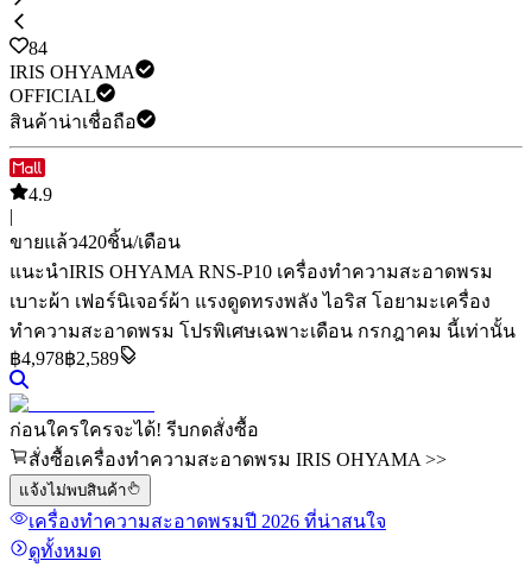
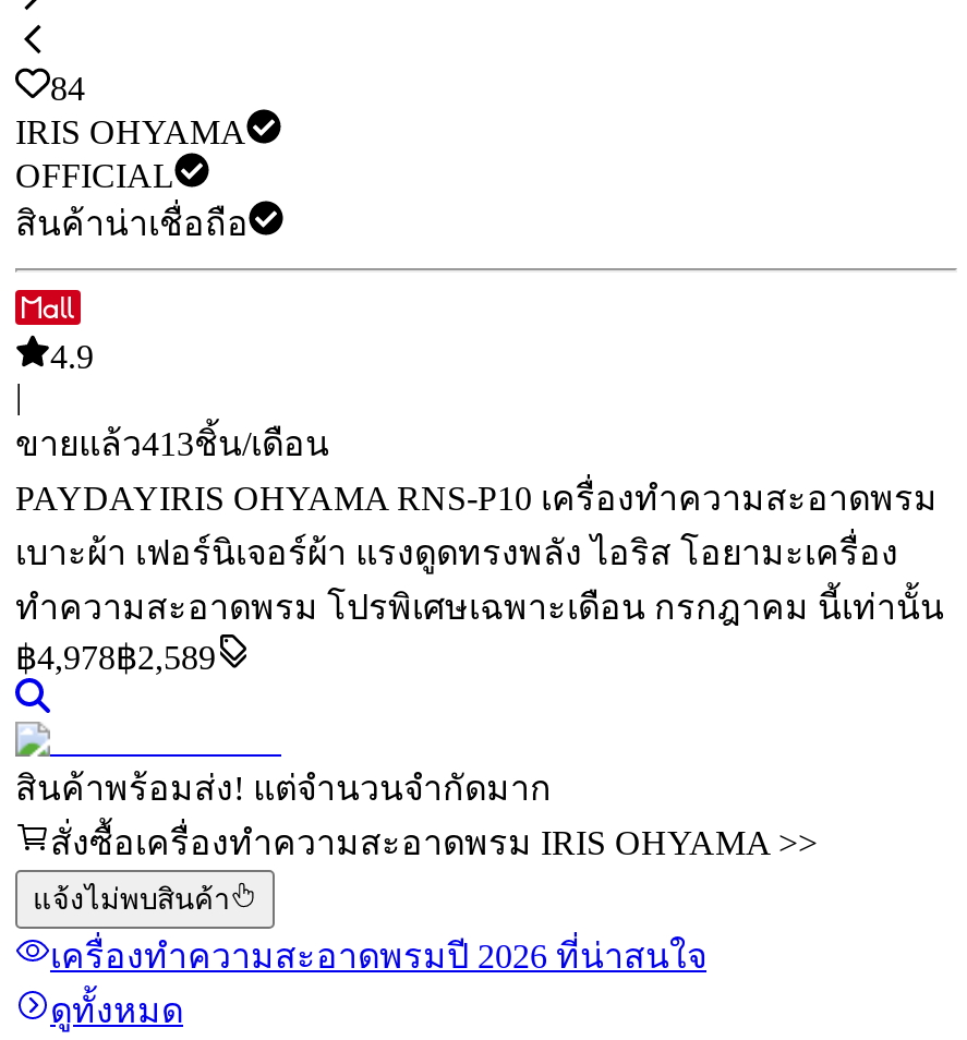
[10,232,181,252] ขายแล้ว420ชิ้น/เดือน -> [15,425,329,462] ขายแล้ว413ชิ้น/เดือน
[10,262,493,282] แนะนำIRIS OHYAMA RNS-P10 เครื่องทำความสะอาดพรม -> [15,480,938,517] PAYDAYIRIS OHYAMA RNS-P10 เครื่องทำความสะอาดพรม
[10,420,259,440] ก่อนใครใครจะได้! รีบกดสั่งซื้อ -> [15,770,552,807] สินค้าพร้อมส่ง! แต่จำนวนจำกัดมาก

